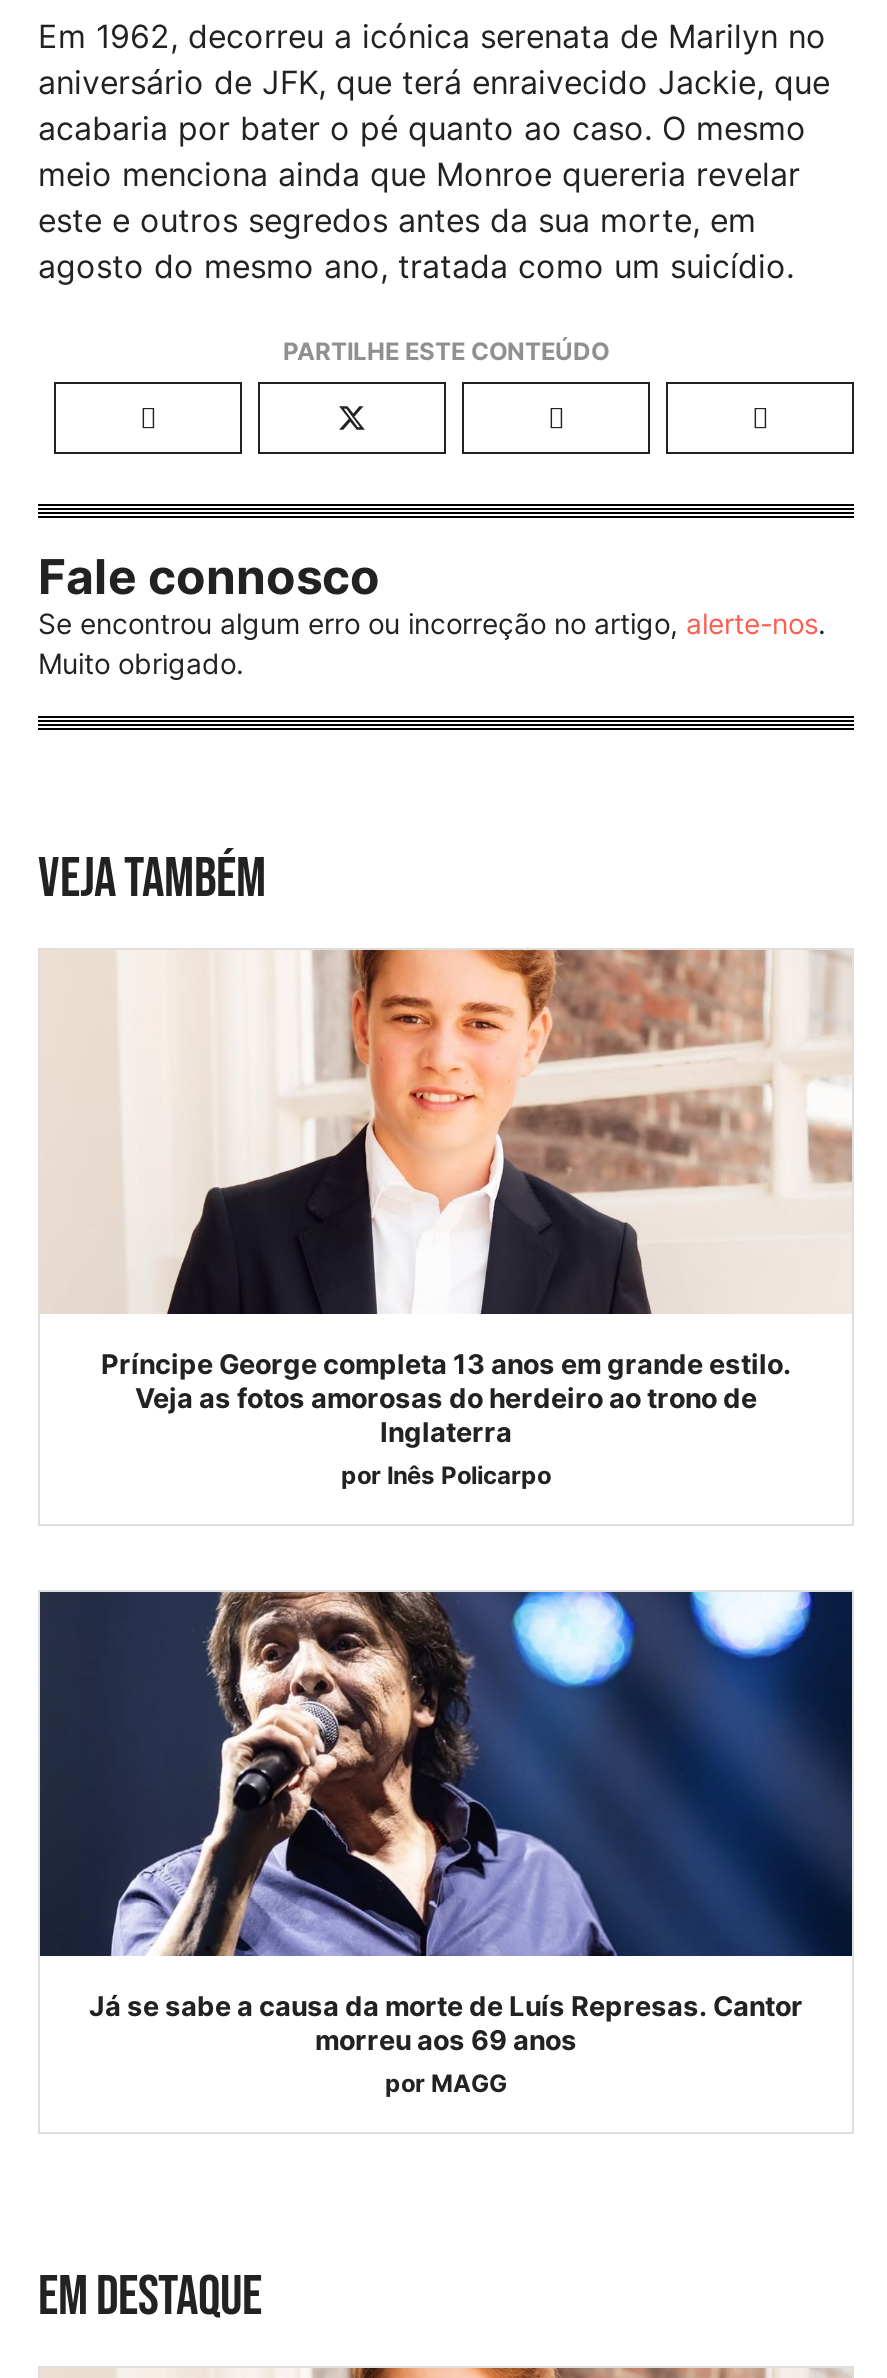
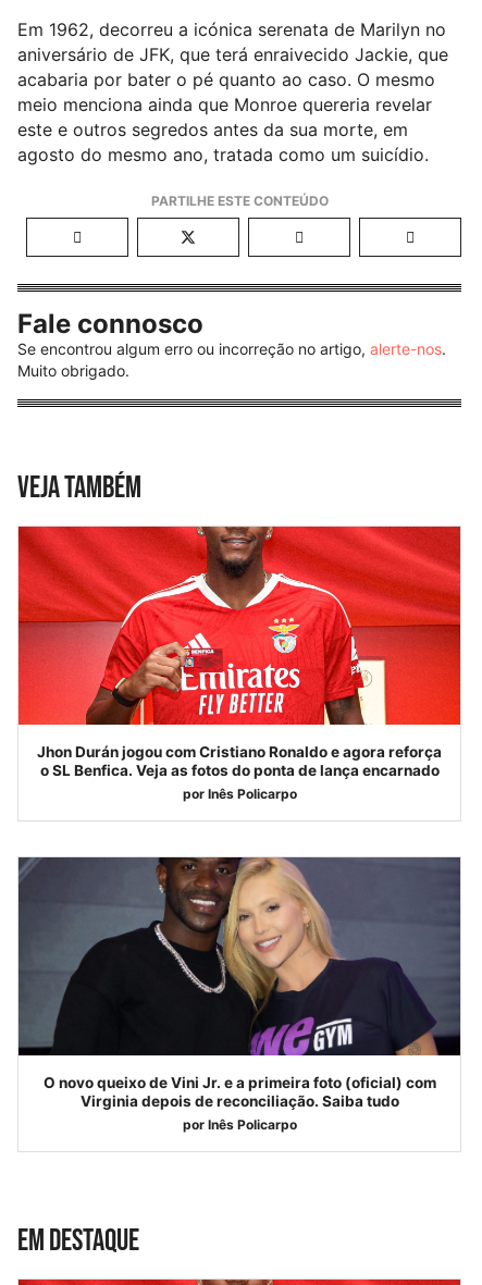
[40,948,852,1447] [image] | Príncipe George completa 13 anos em grande estilo. | Veja as fotos amorosas do herdeiro ao trono de | Inglaterra -> [17,526,461,779] [image] | Jhon Durán jogou com Cristiano Ronaldo e agora reforça | o SL Benfica. Veja as fotos do ponta de lança encarnado
[40,1590,852,2097] [image] | Já se sabe a causa da morte de Luís Represas. Cantor | morreu aos 69 anos | por MAGG -> [18,856,460,1132] [image] | O novo queixo de Vini Jr. e a primeira foto (oficial) com | Virginia depois de reconciliação. Saiba tudo | por Inês Policarpo

